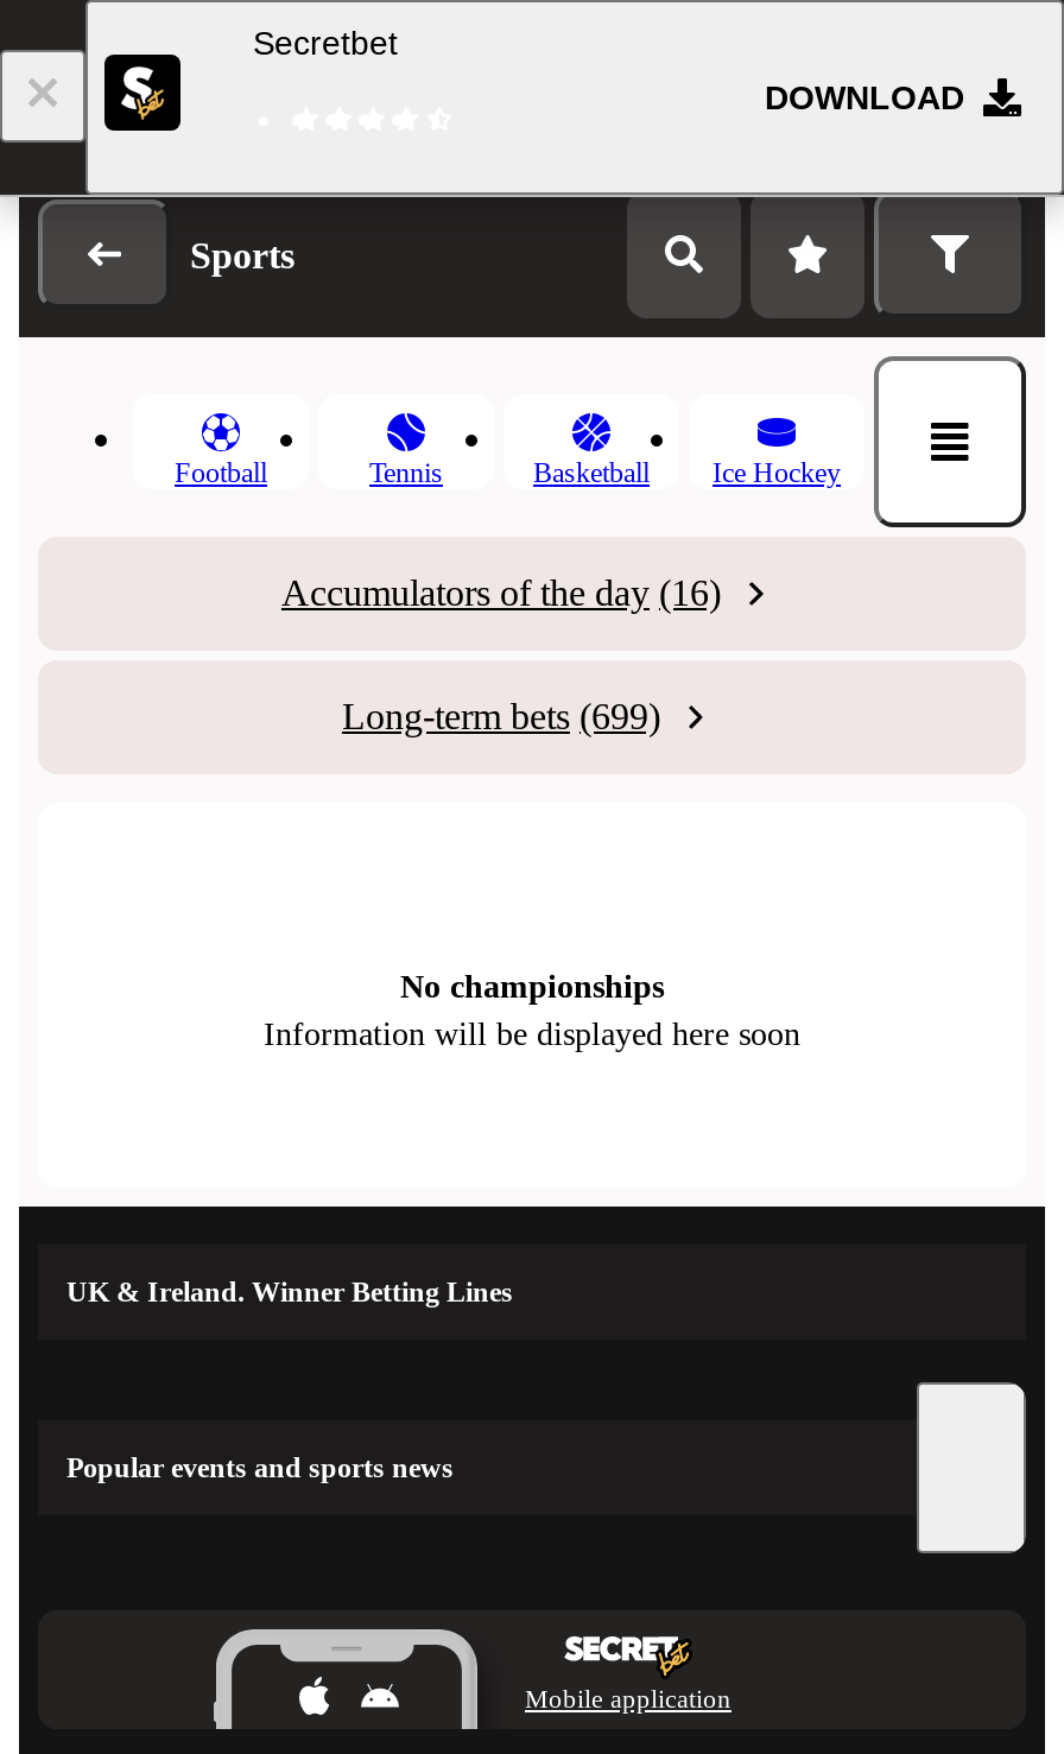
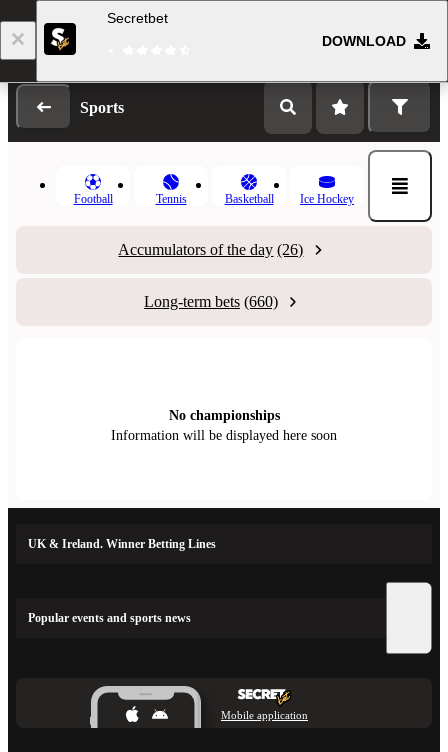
[281,572,721,613] Accumulators of the day (16) -> [118,241,303,258] Accumulators of the day (26)
[342,696,660,736] Long-term bets (699) -> [144,293,278,310] Long-term bets (660)

